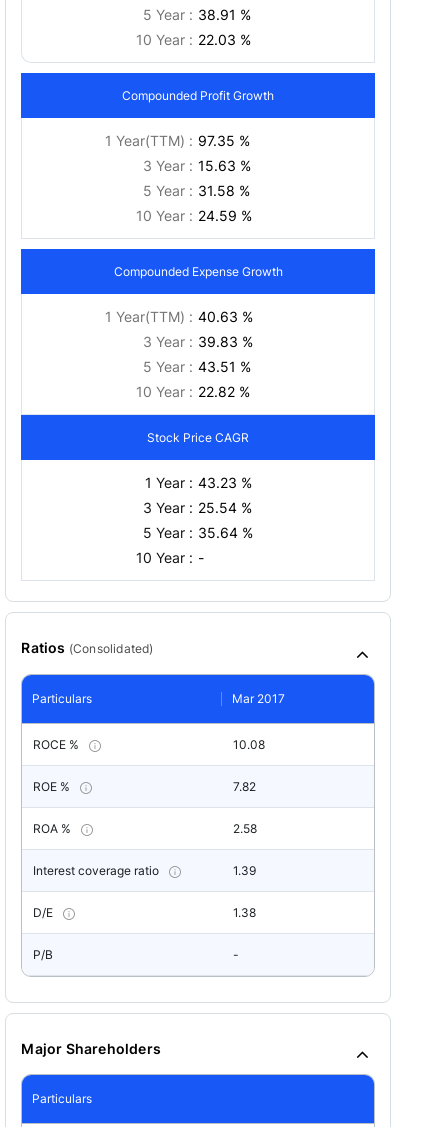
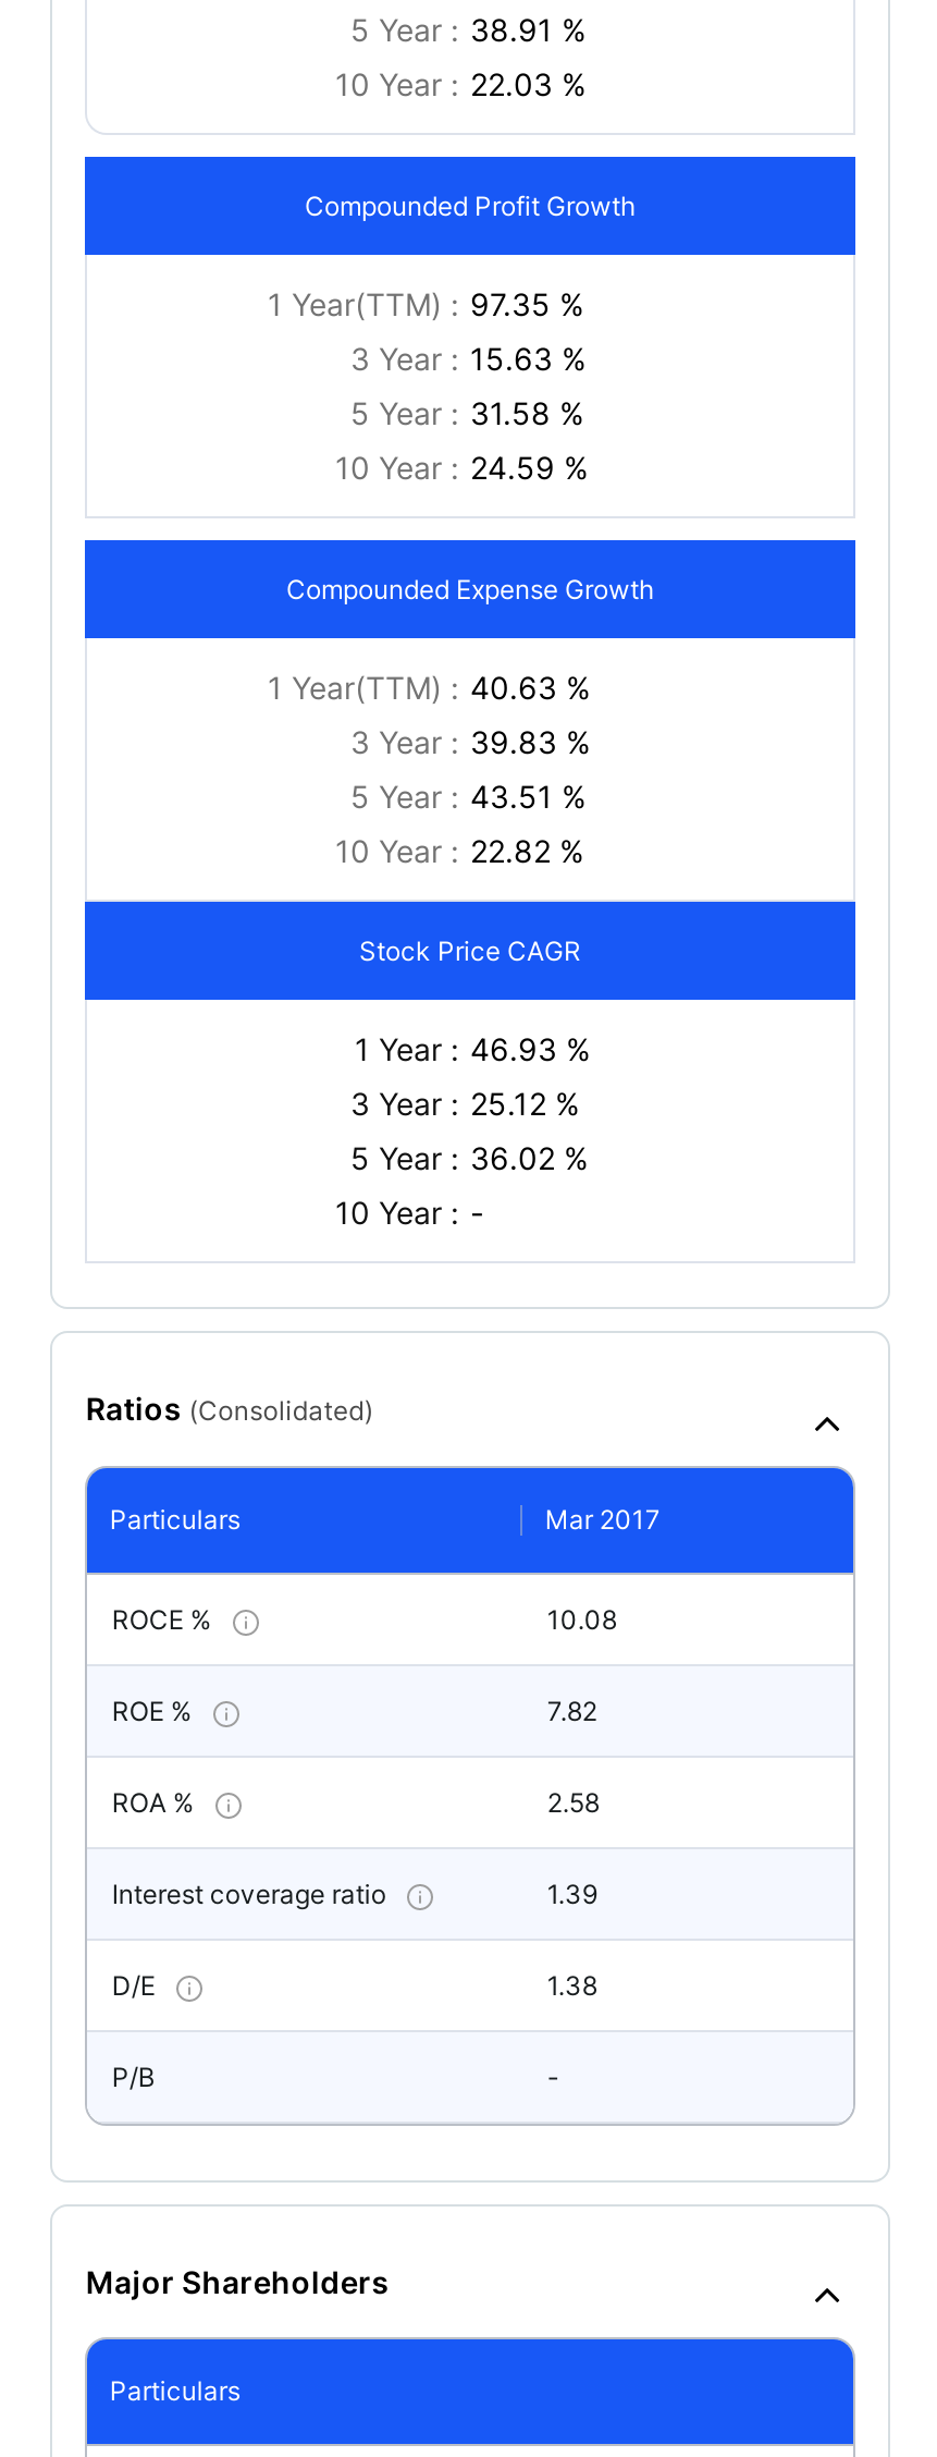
[145,474,252,491] 1 Year : 43.23 % -> [355,1030,590,1067] 1 Year : 46.93 %
[143,499,252,516] 3 Year : 25.54 % -> [350,1085,579,1122] 3 Year : 25.12 %
[143,524,253,541] 5 Year : 35.64 % -> [350,1139,588,1176] 5 Year : 36.02 %

